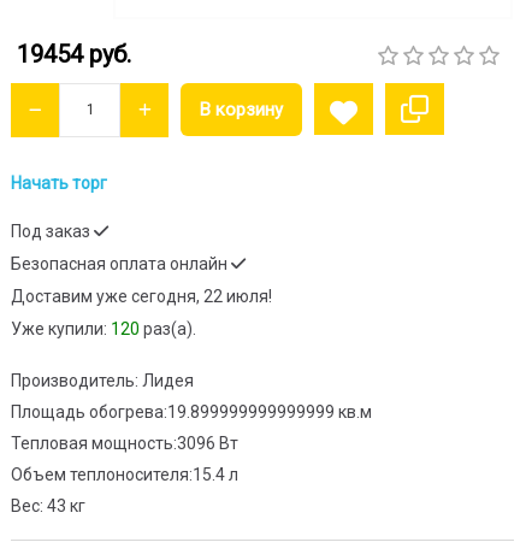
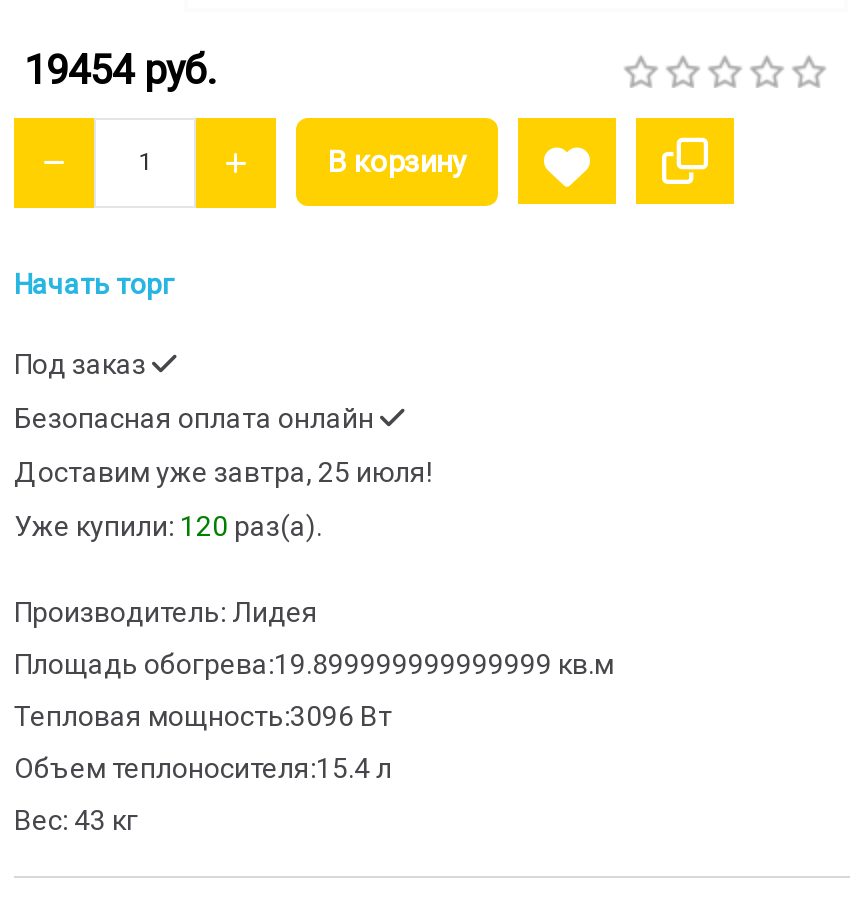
[11,287,272,306] Доставим уже сегодня, 22 июля! -> [14,456,432,488] Доставим уже завтра, 25 июля!

